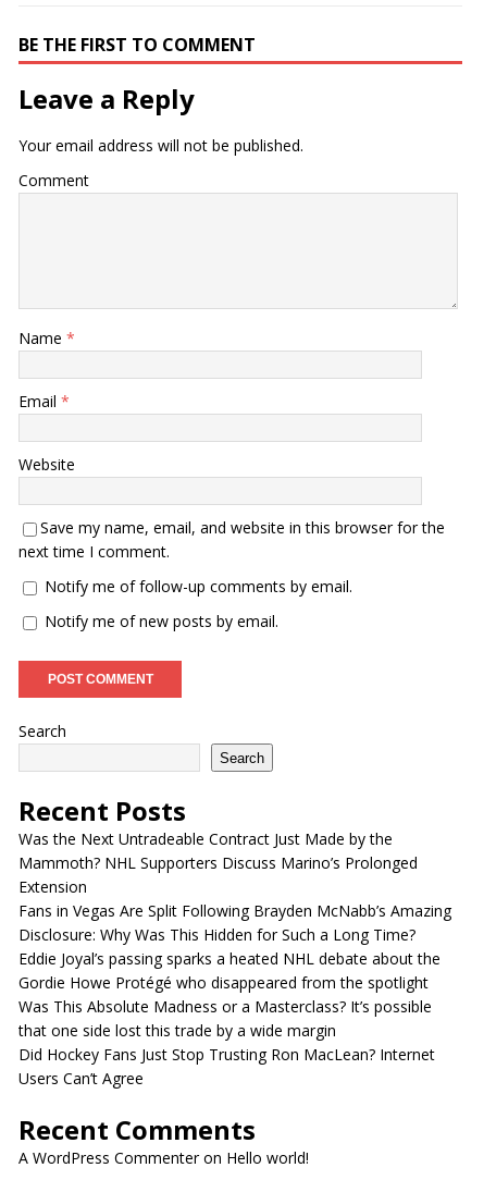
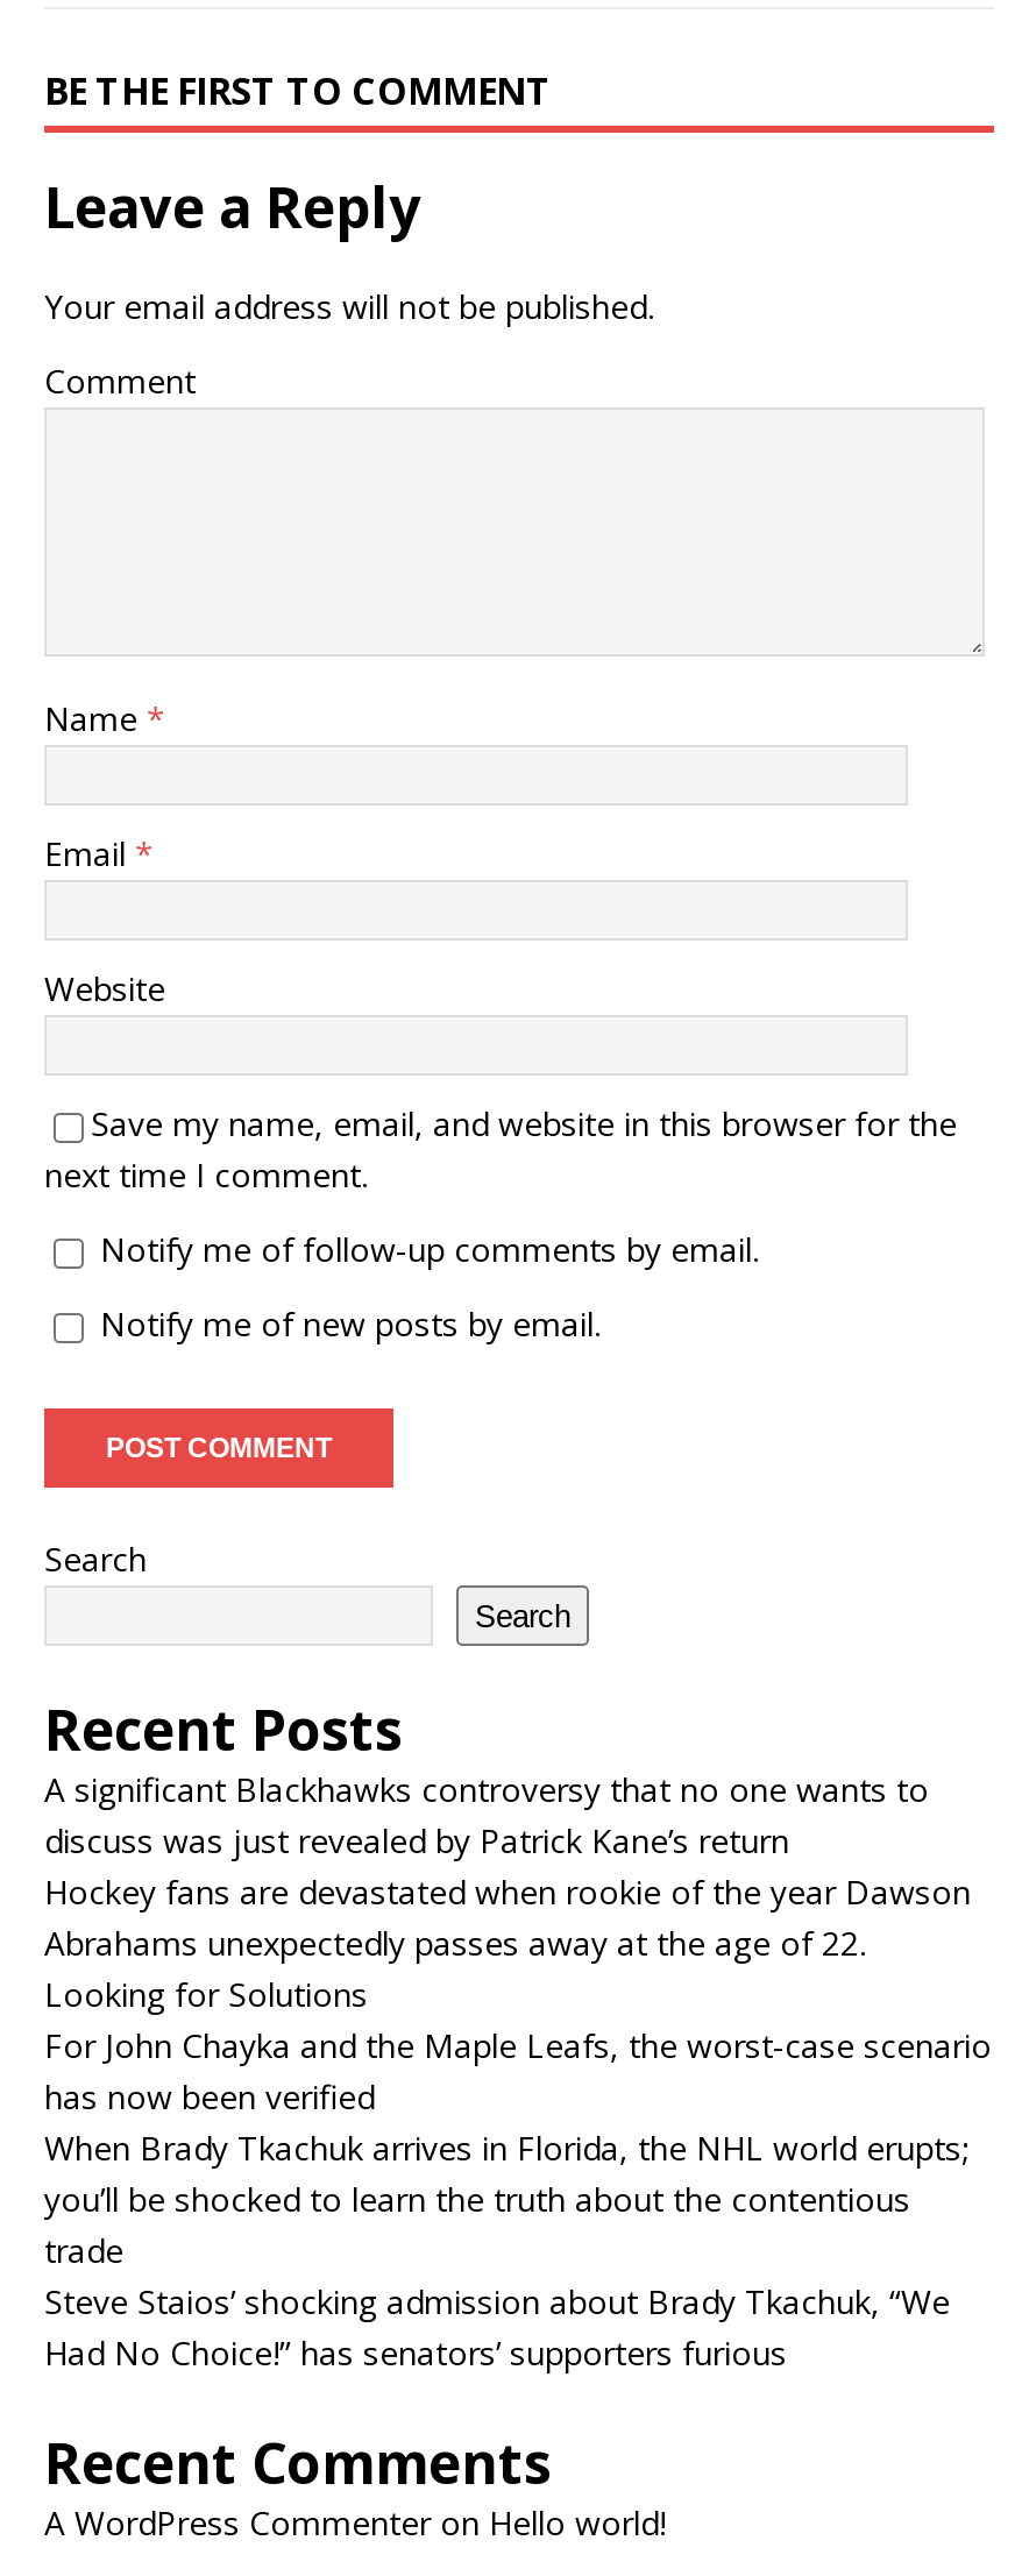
[18,829,451,1089] Was the Next Untradeable Contract Just Made by the | Mammoth? NHL Supporters Discuss Marino’s Prolonged | Extension | Fans in Vegas Are Split Following Brayden McNabb’s Amazing | Disclosure: Why Was This Hidden for Such a Long Time? | Eddie Joyal’s passing sparks a heated NHL debate about the | Gordie Howe Protégé who disappeared from the spotlight | Was This Absolute Madness or a Masterclass? It’s possible | that one side lost this trade by a wide margin | Did Hockey Fans Just Stop Trusting Ron MacLean? Internet | Users Can’t Agree -> [44,1768,992,2375] A significant Blackhawks controversy that no one wants to | discuss was just revealed by Patrick Kane’s return | Hockey fans are devastated when rookie of the year Dawson | Abrahams unexpectedly passes away at the age of 22. | Looking for Solutions | For John Chayka and the Maple Leafs, the worst-case scenario | has now been verified | When Brady Tkachuk arrives in Florida, the NHL world erupts; | you’ll be shocked to learn the truth about the contentious | trade | Steve Staios’ shocking admission about Brady Tkachuk, “We | Had No Choice!” has senators’ supporters furious

